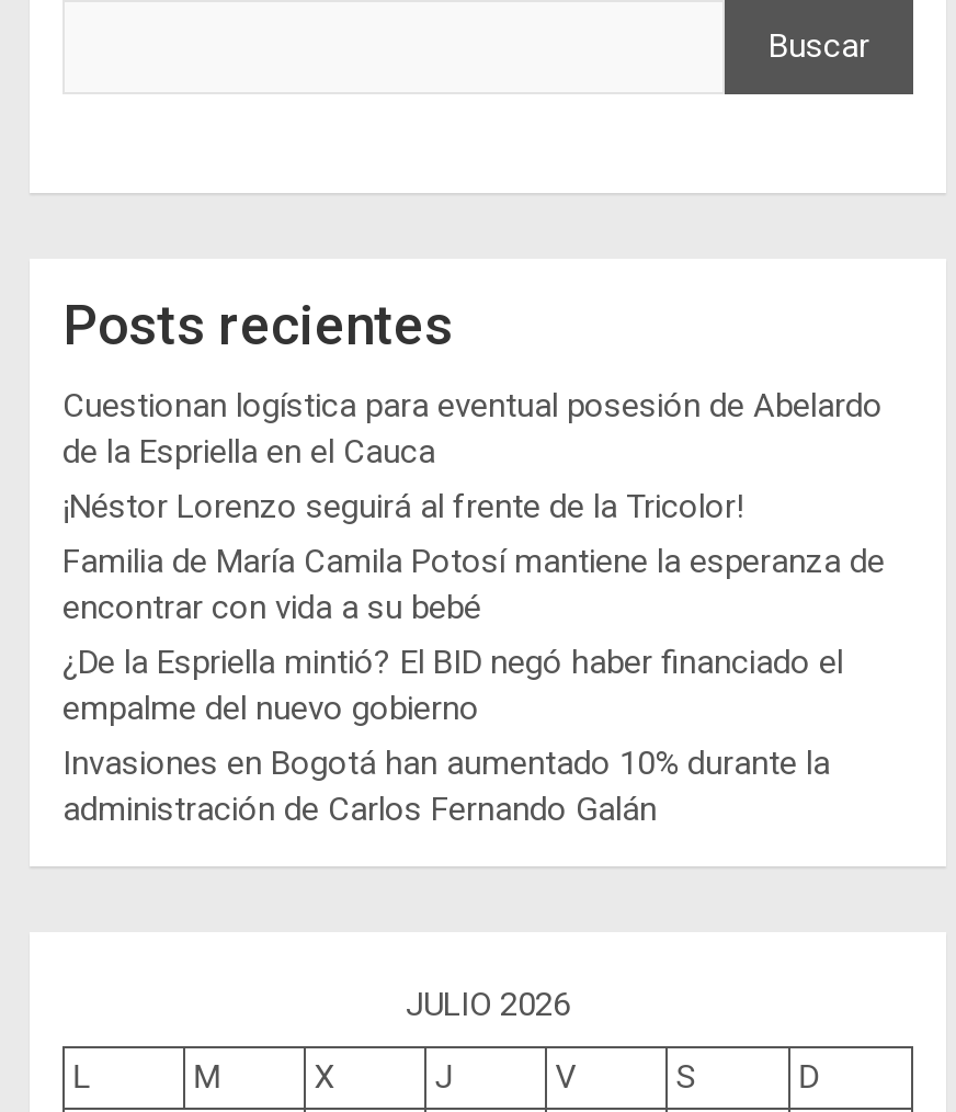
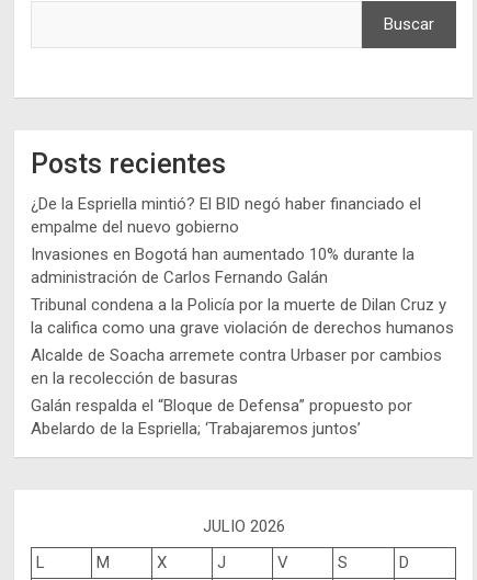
[62,387,885,629] Cuestionan logística para eventual posesión de Abelardo | de la Espriella en el Cauca | ¡Néstor Lorenzo seguirá al frente de la Tricolor! | Familia de María Camila Potosí mantiene la esperanza de | encontrar con vida a su bebé -> none
moved [62,644,843,830] -> [31,194,421,287]: ¿De la Espriella mintió? El BID negó haber financiado el | empalme del nuevo gobierno | Invasiones en Bogotá han aumentado 10% durante la | administración de Carlos Fernando Galán
none -> [31,294,454,438] Tribunal condena a la Policía por la muerte de Dilan Cruz y | la califica como una grave violación de derechos humanos | Alcalde de Soacha arremete contra Urbaser por cambios | en la recolección de basuras | Galán respalda el “Bloque de Defensa” propuesto por | Abelardo de la Espriella; ‘Trabajaremos juntos’

